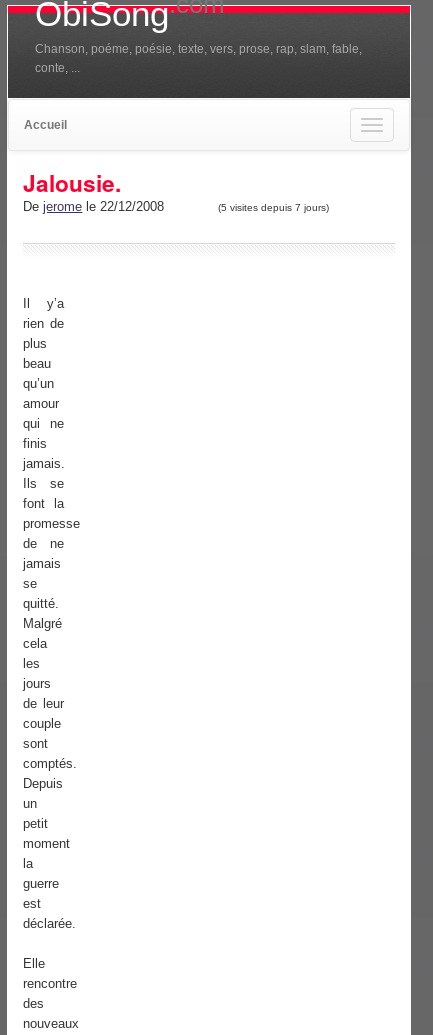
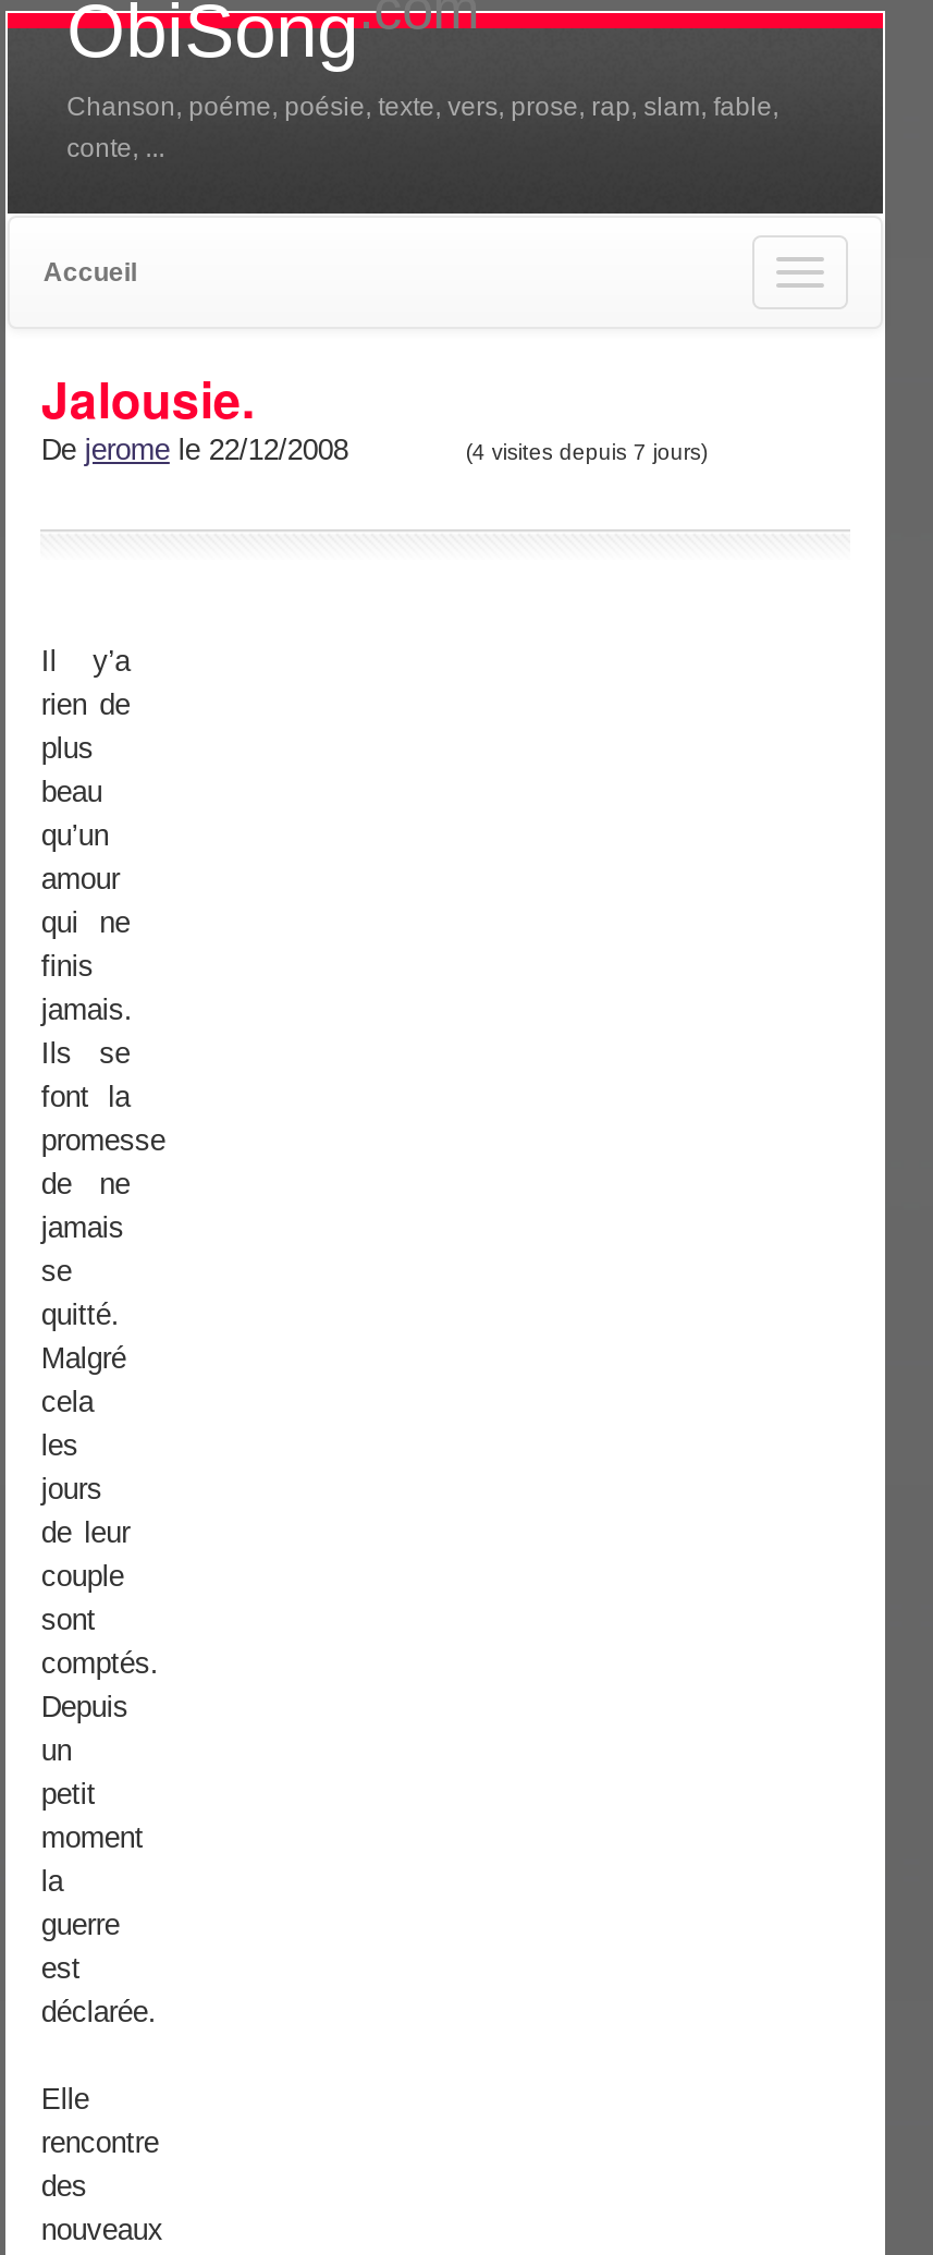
[218,202,329,213] (5 visites depuis 7 jours) -> [466,440,707,464] (4 visites depuis 7 jours)

